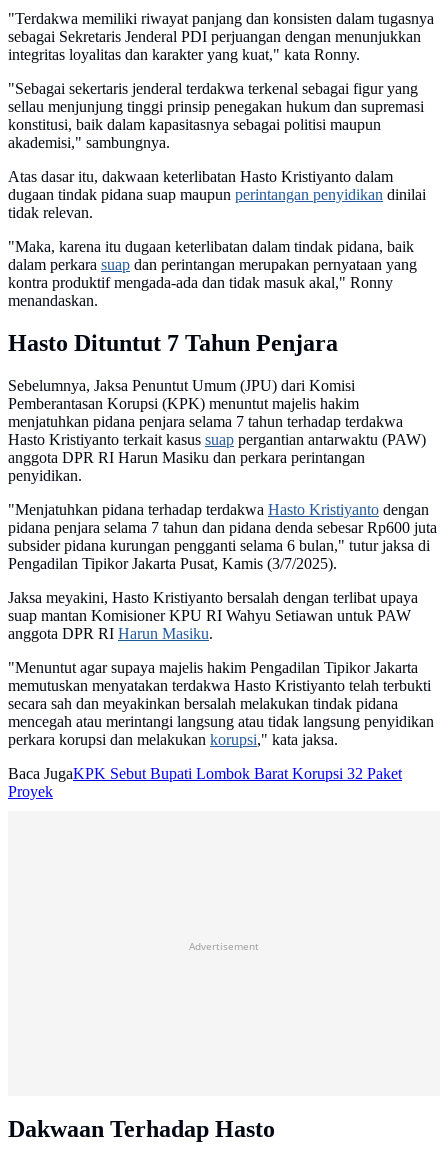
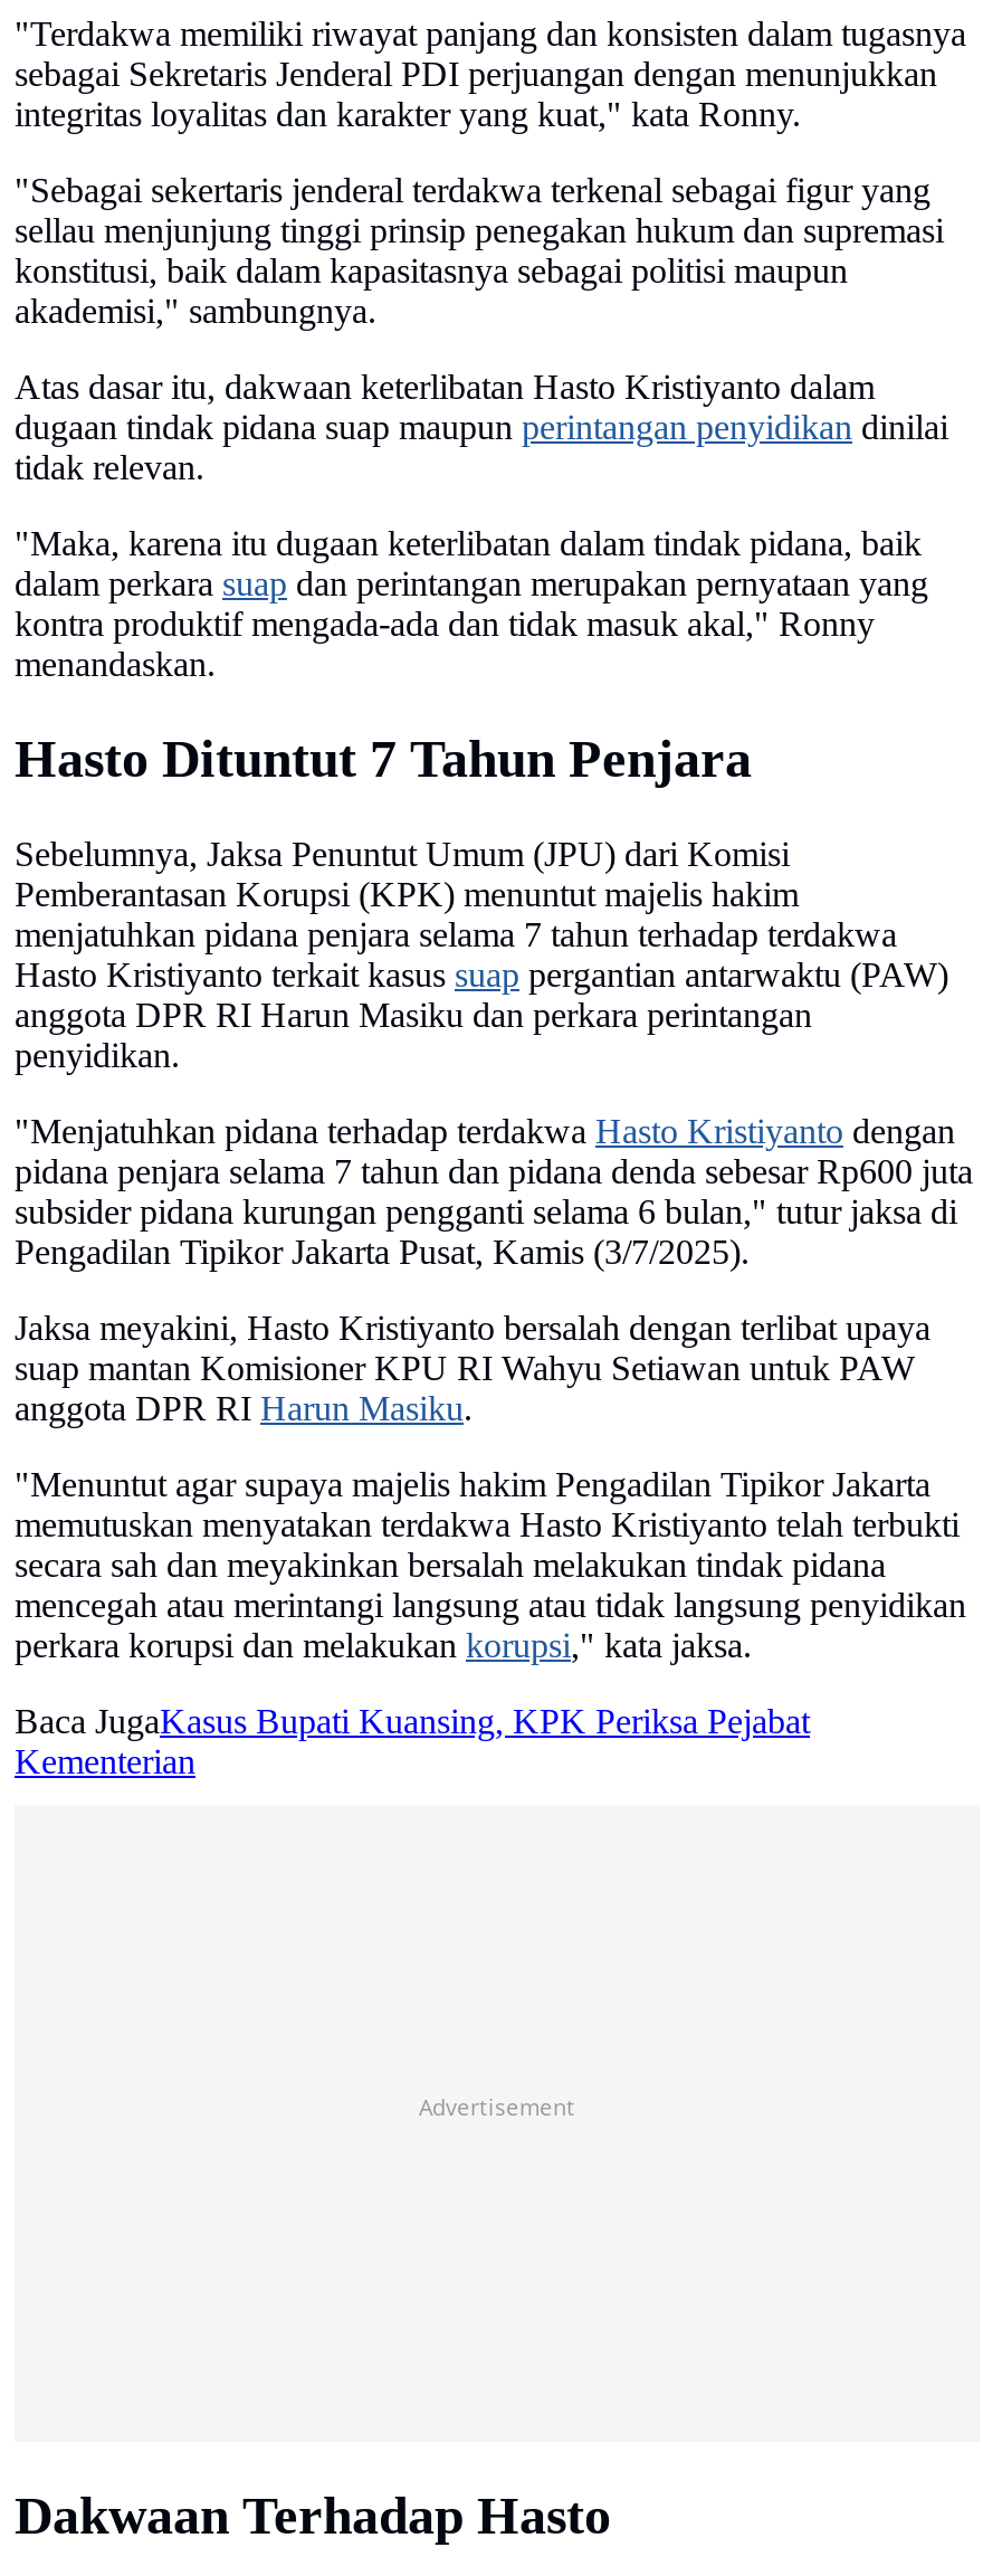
[8,765,402,800] Baca JugaKPK Sebut Bupati Lombok Barat Korupsi 32 Paket | Proyek -> [15,1703,810,1781] Baca JugaKasus Bupati Kuansing, KPK Periksa Pejabat | Kementerian

